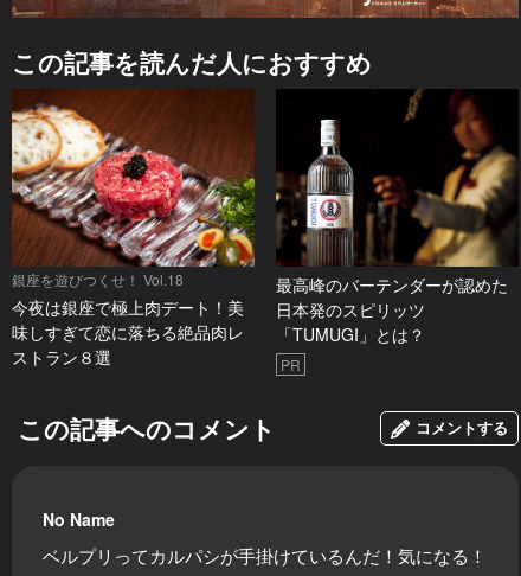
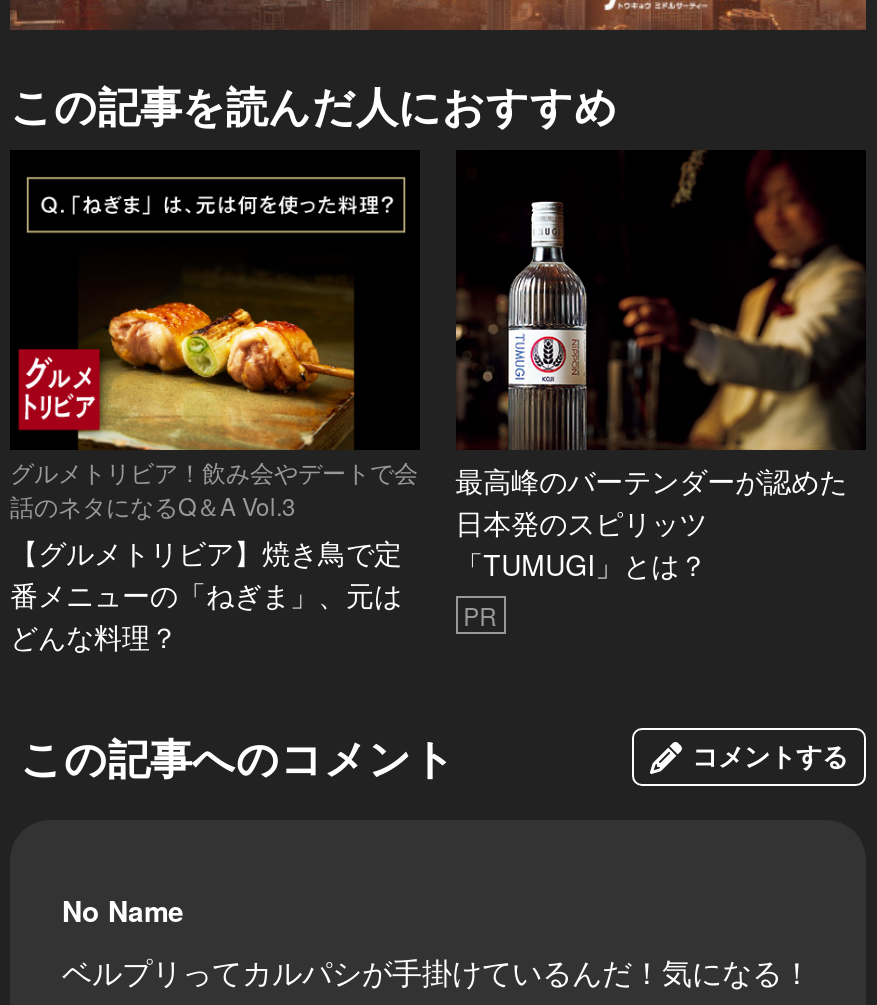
[11,89,256,368] [image] | 銀座を遊びつくせ！ Vol.18 | 今夜は銀座で極上肉デート！美 | 味しすぎて恋に落ちる絶品肉レ | ストラン８選 -> [10,150,420,656] [image] | グルメトリビア！飲み会やデートで会 | 話のネタになるQ＆A Vol.3 | 【グルメトリビア】焼き鳥で定 | 番メニューの「ねぎま」、元は | どんな料理？

